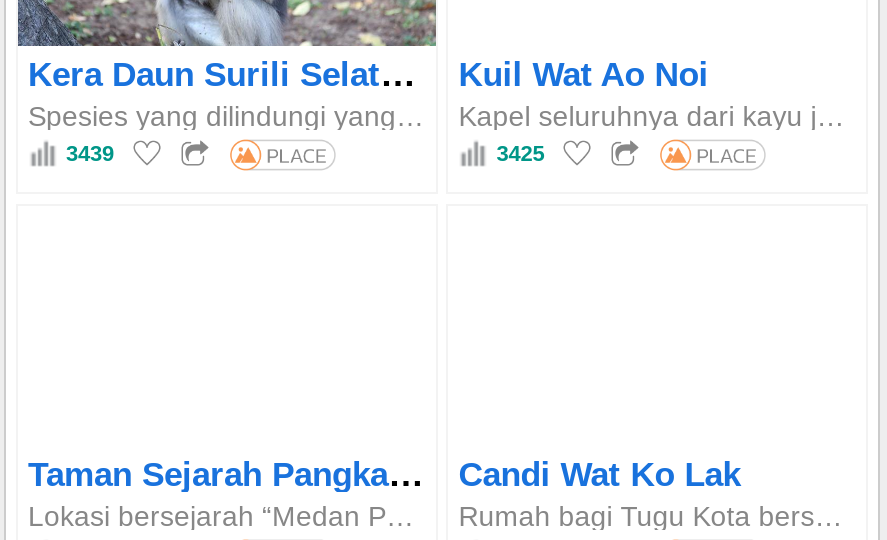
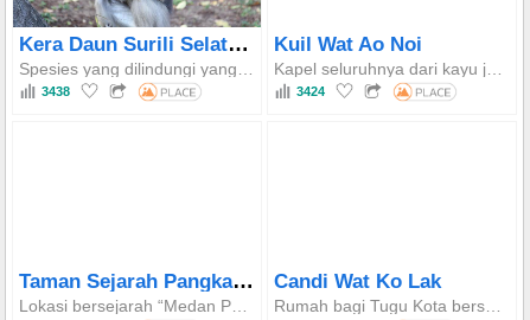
[66,141,114,165] 3439 -> [41,84,70,98] 3438
[497,141,545,165] 3425 -> [297,84,325,98] 3424

